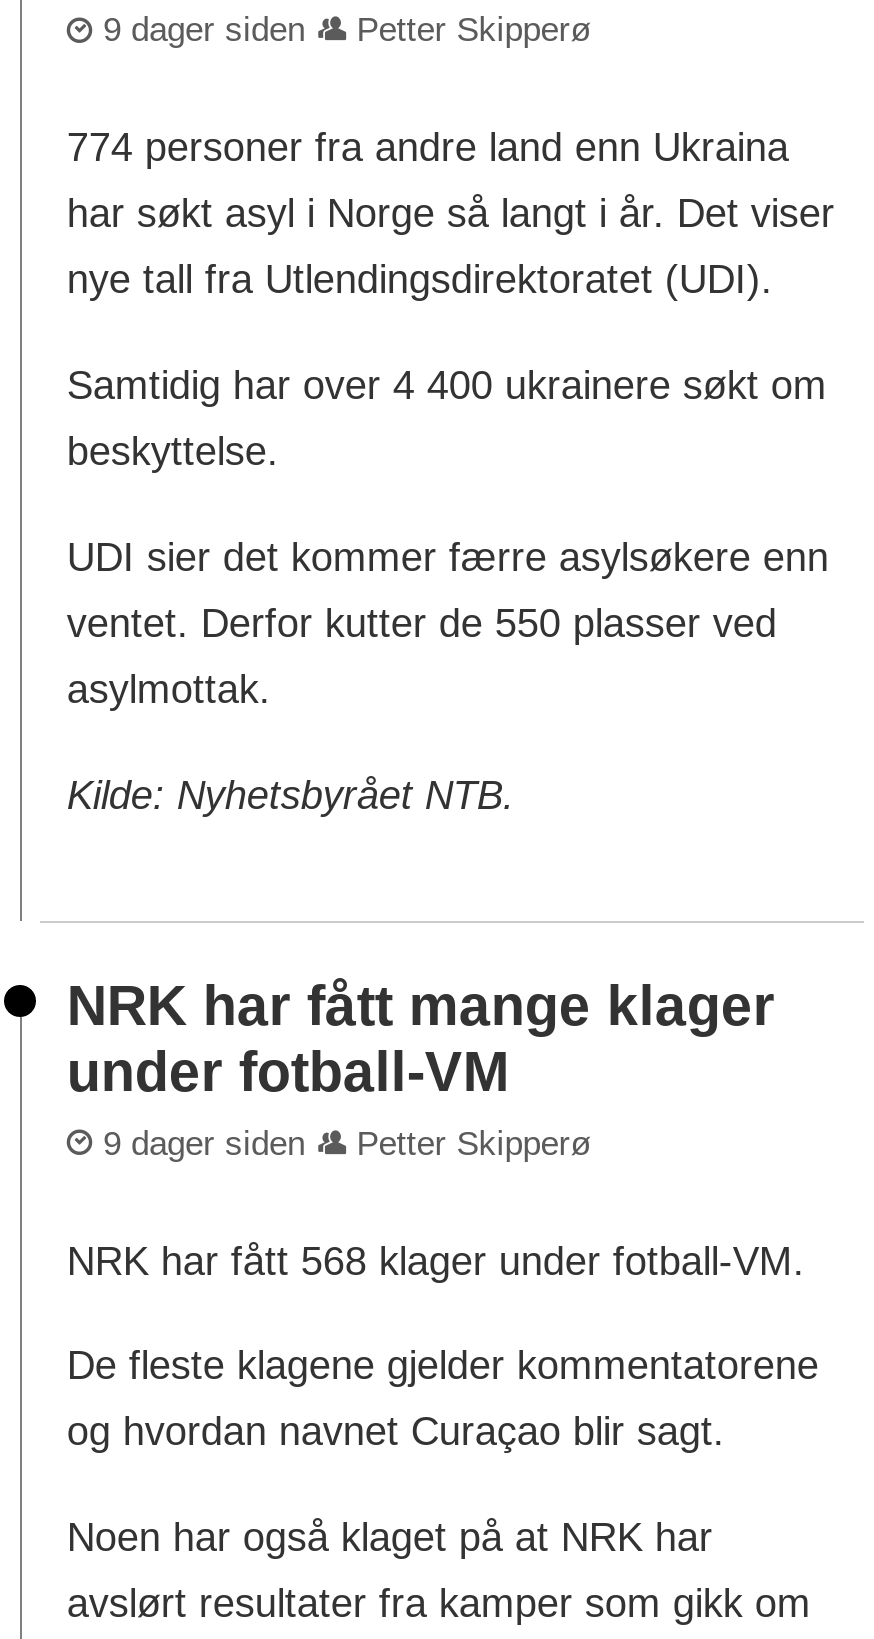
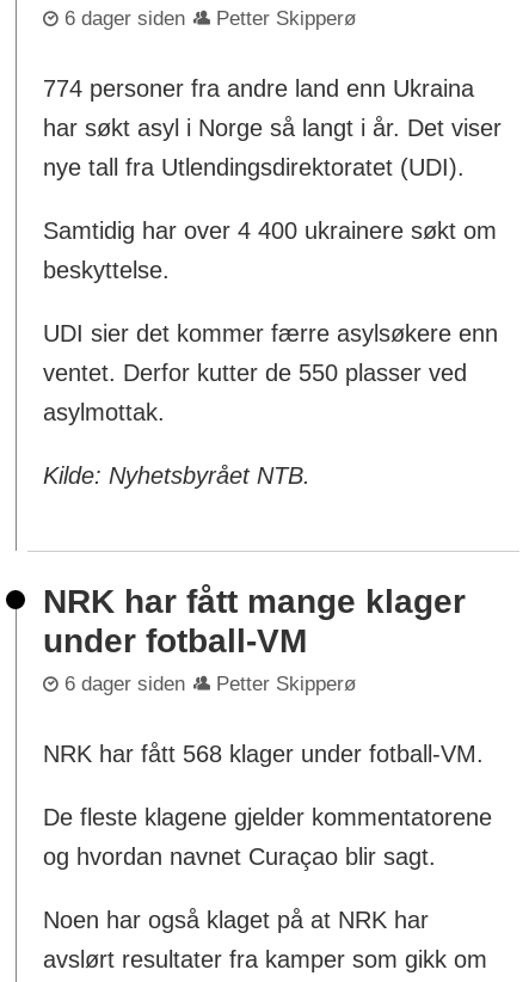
[103,11,590,49] 9 dager siden Petter Skipperø -> [65,8,356,30] 6 dager siden Petter Skipperø
[103,1124,590,1162] 9 dager siden Petter Skipperø -> [65,673,356,695] 6 dager siden Petter Skipperø

